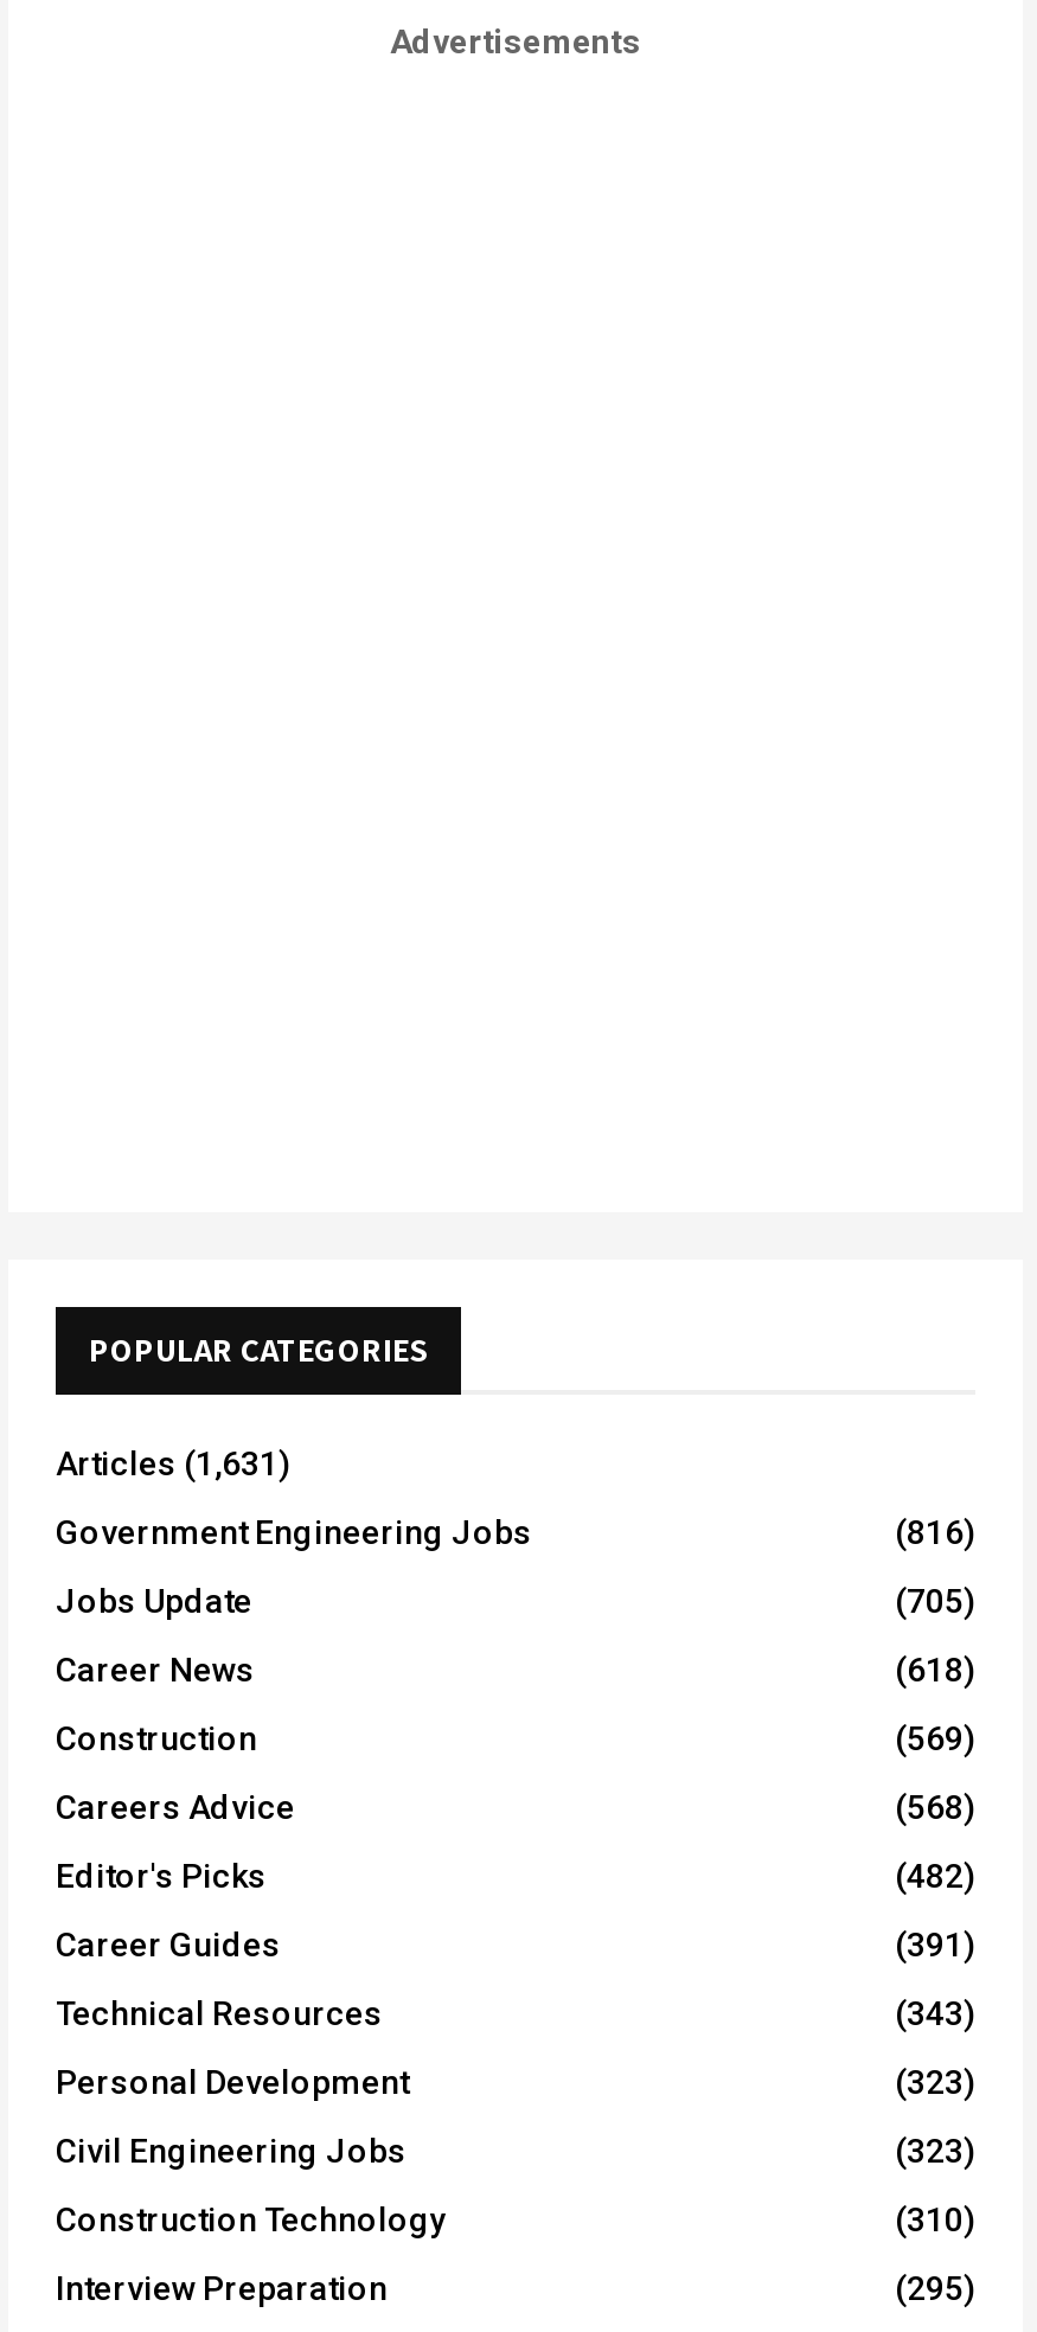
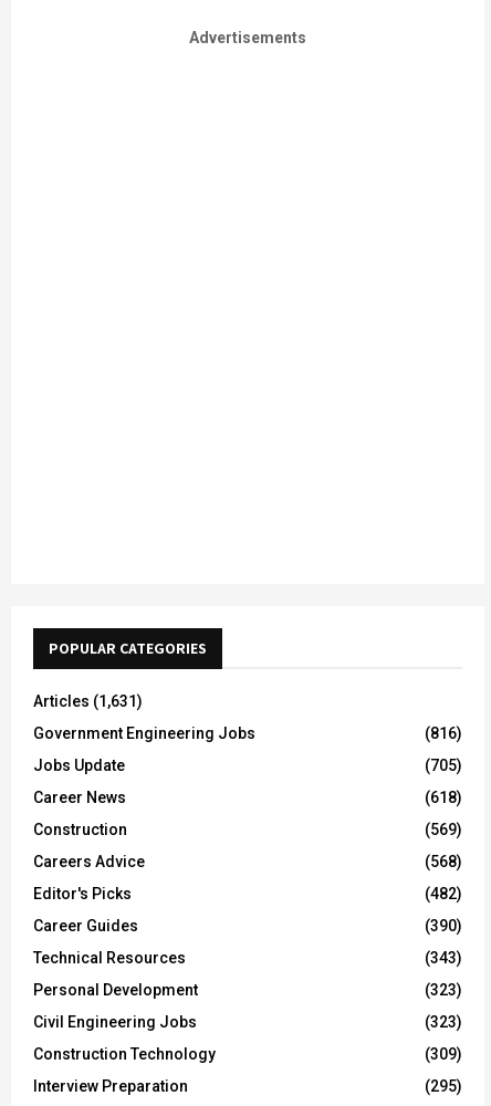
[895,1926,975,1964] (391) -> [425,917,462,935] (390)
[895,2201,975,2239] (310) -> [425,1046,462,1063] (309)

